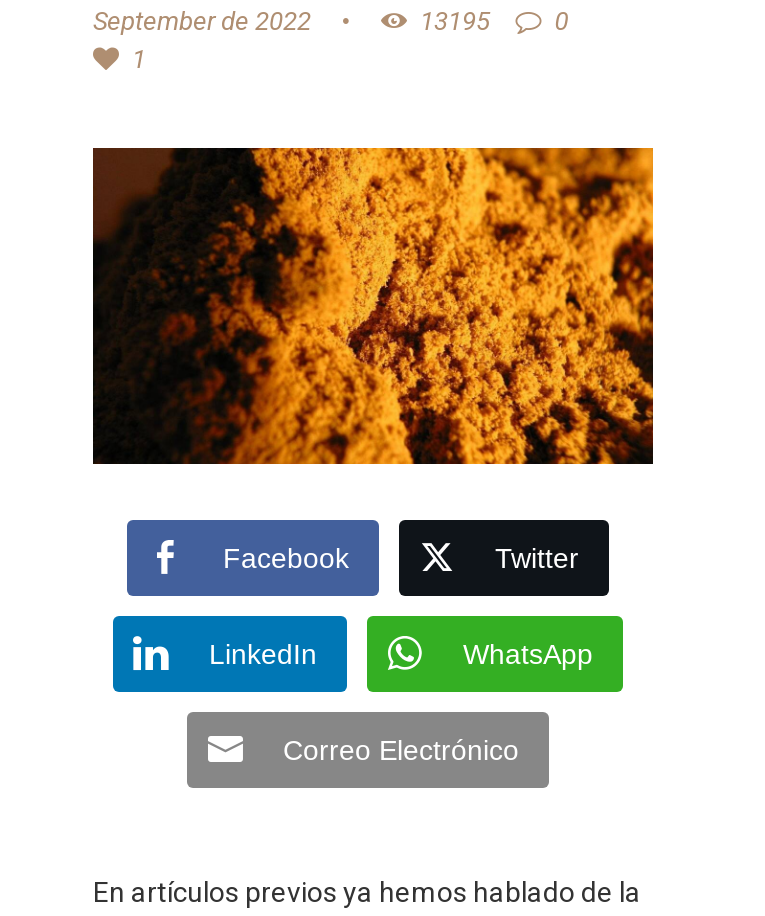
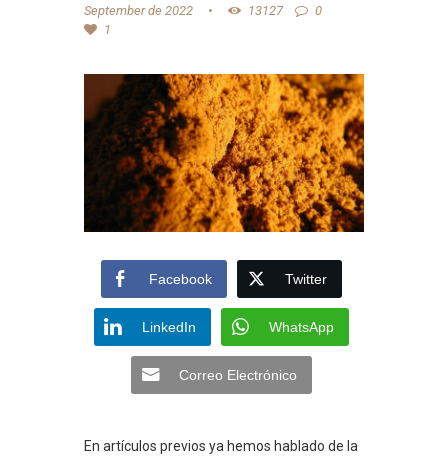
[420,6,490,36] 13195 -> [247,3,282,18] 13127

